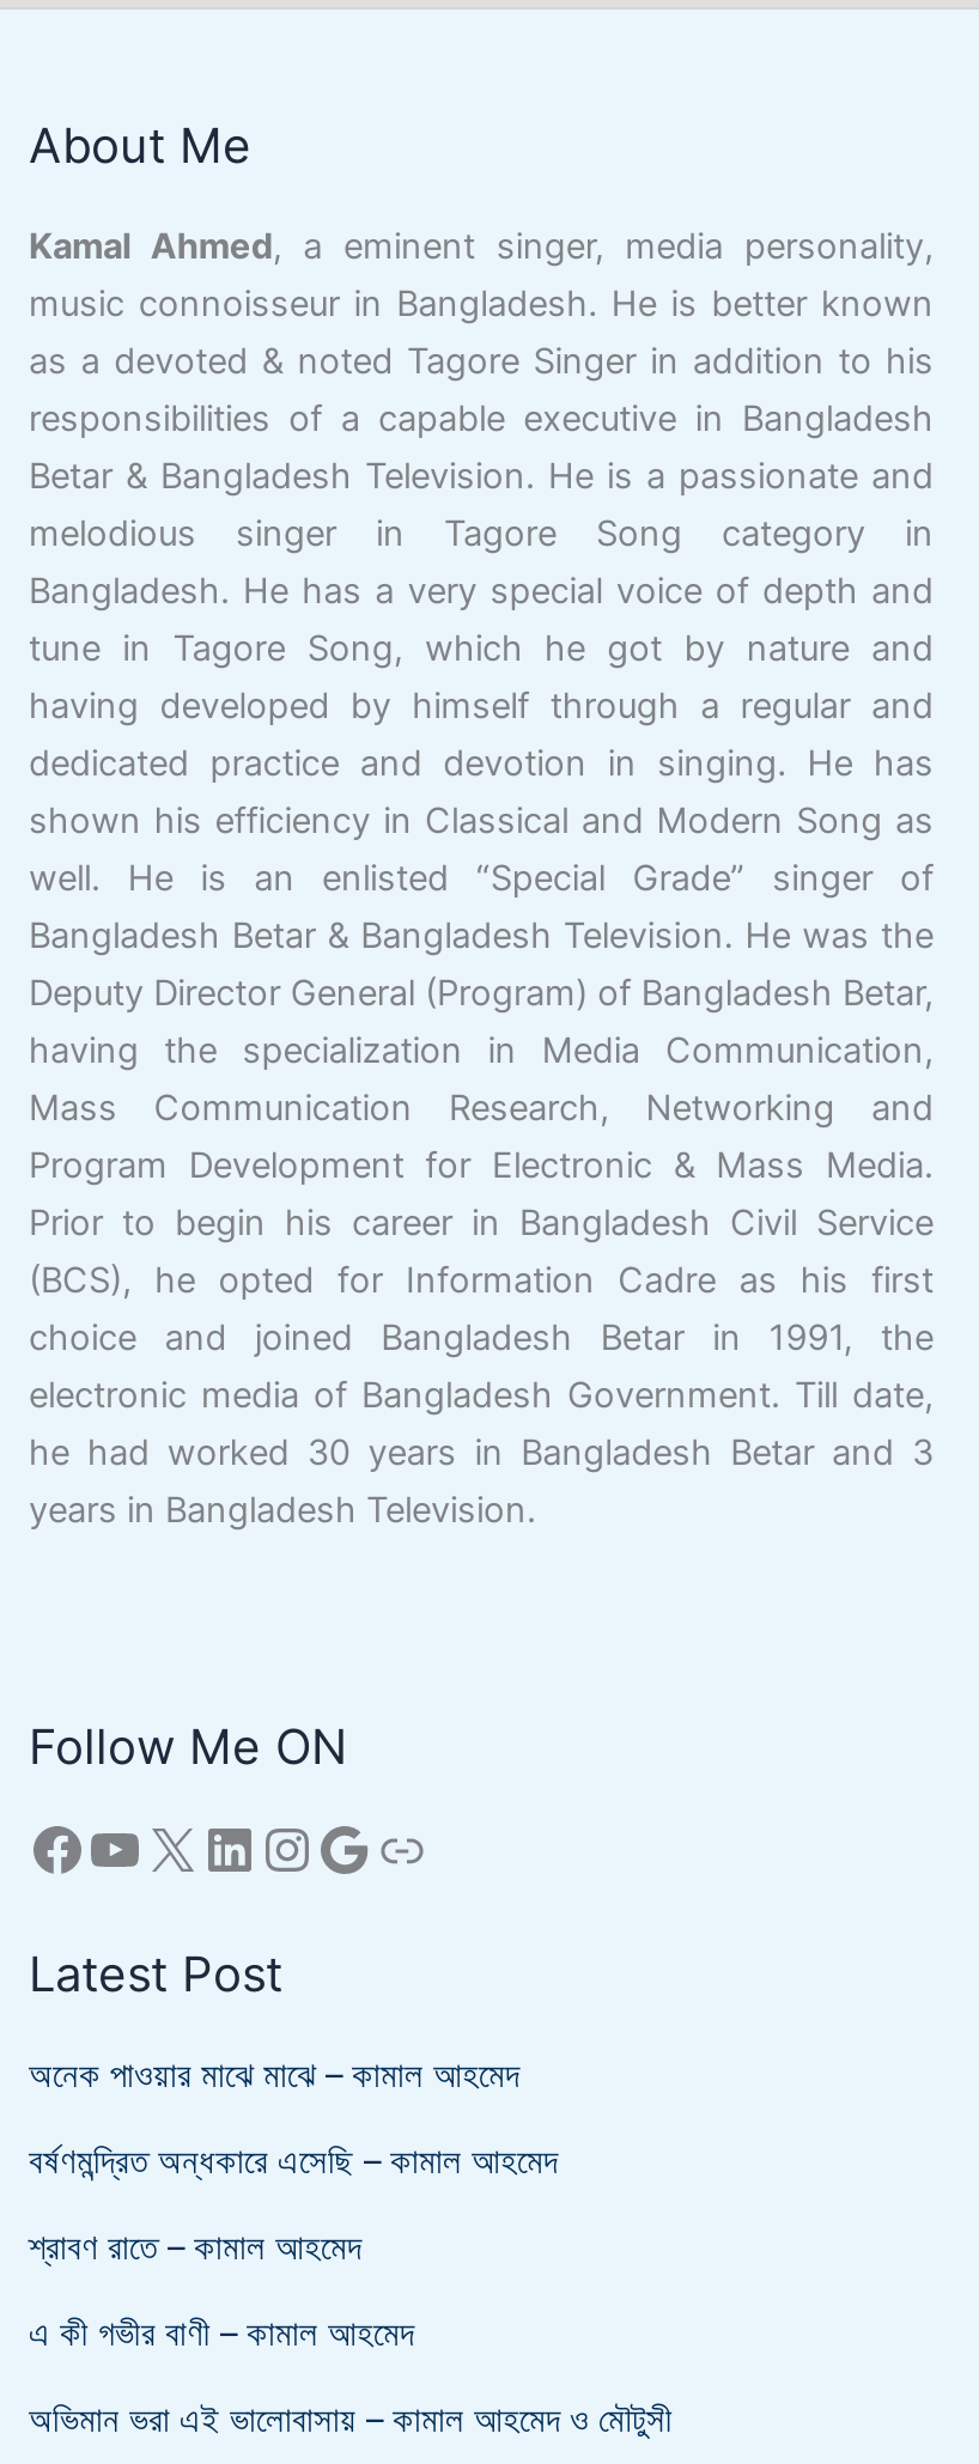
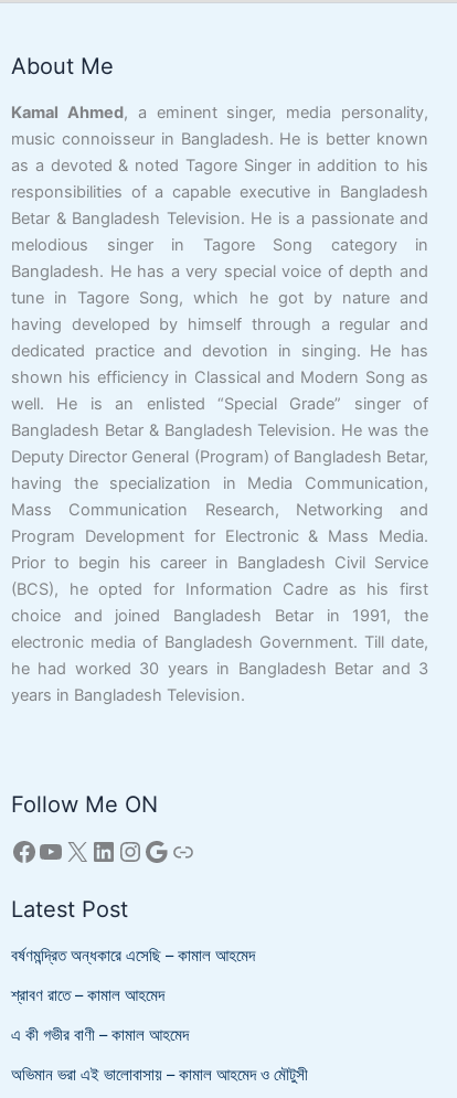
[29,2054,519,2097] অনেক পাওয়ার মাঝে মাঝে – কামাল আহমেদ -> none

